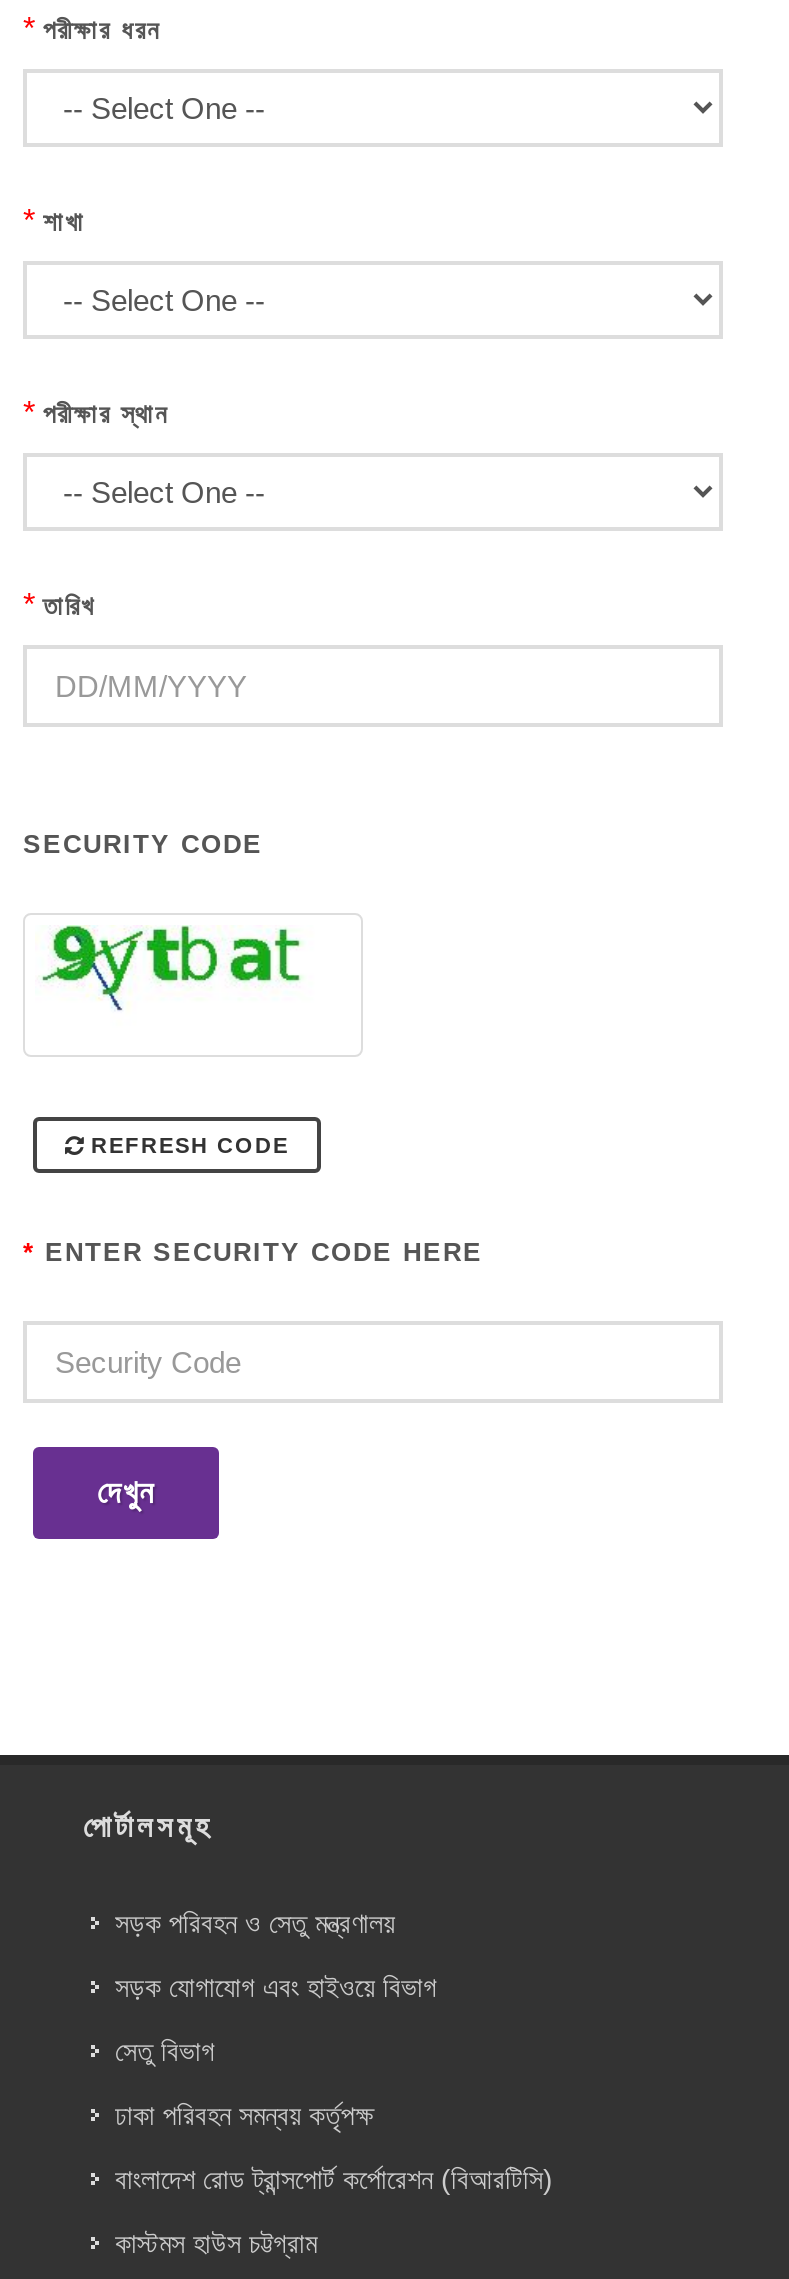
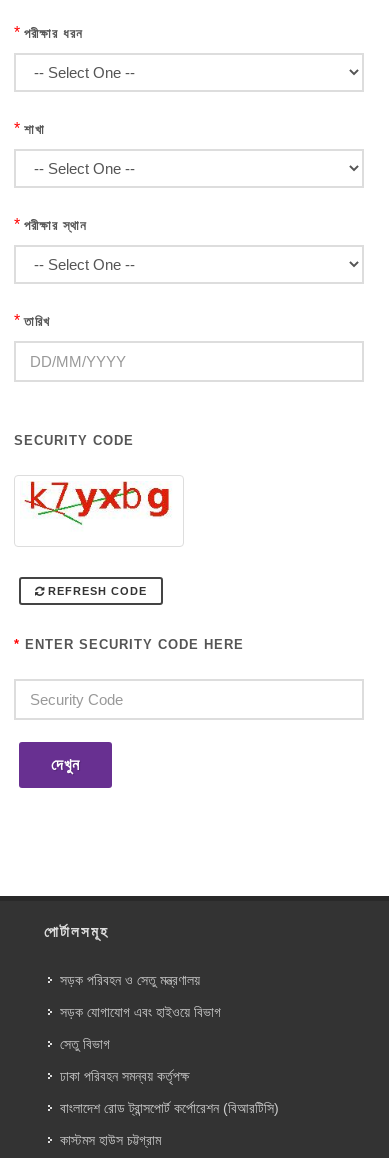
[41,923,333,1013] [image] -> [24,481,170,526] [image]

